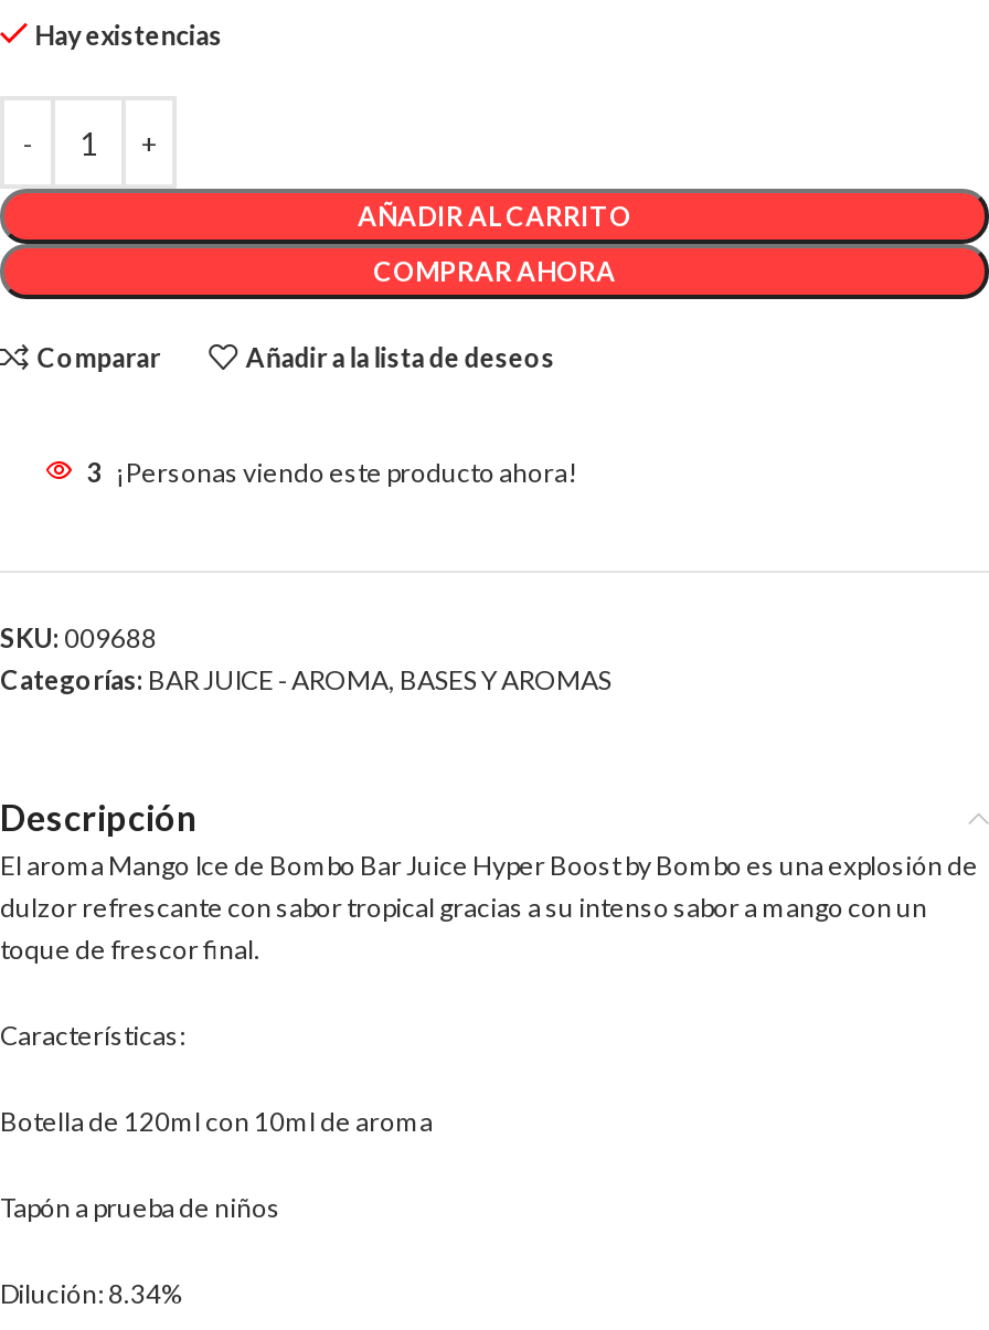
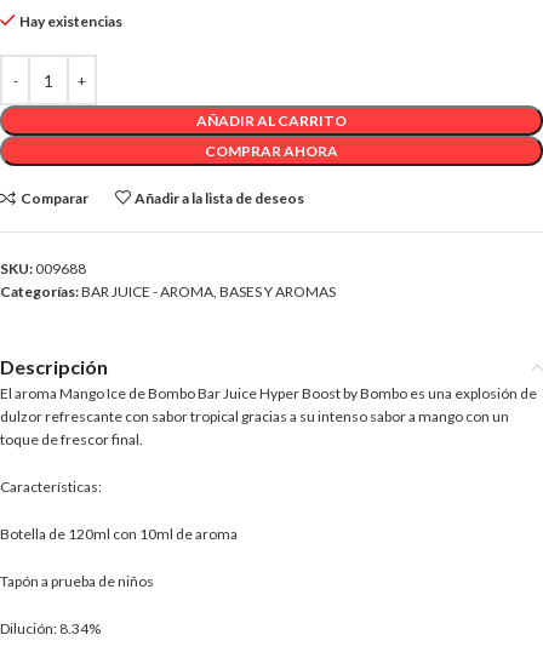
[86,456,578,489] 3 ¡Personas viendo este producto ahora! -> none

